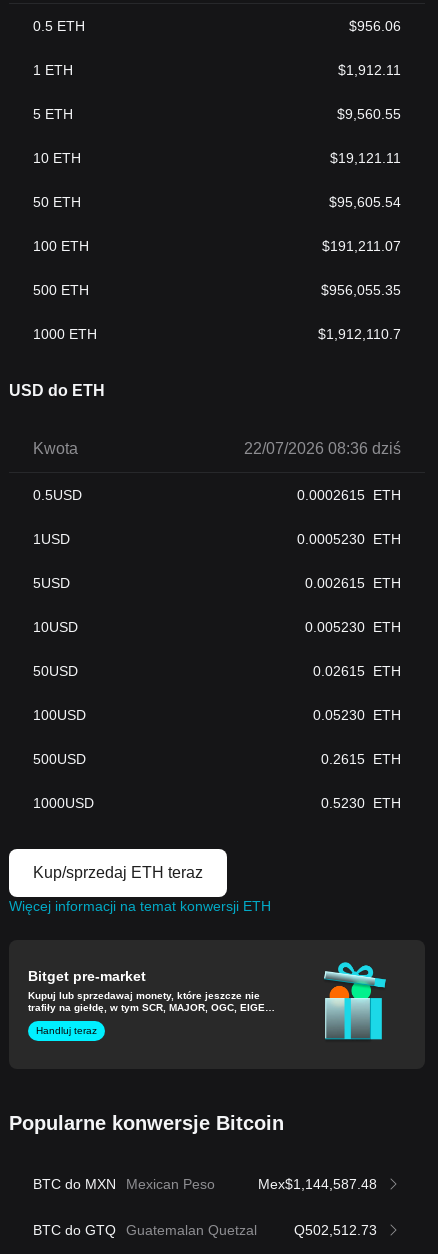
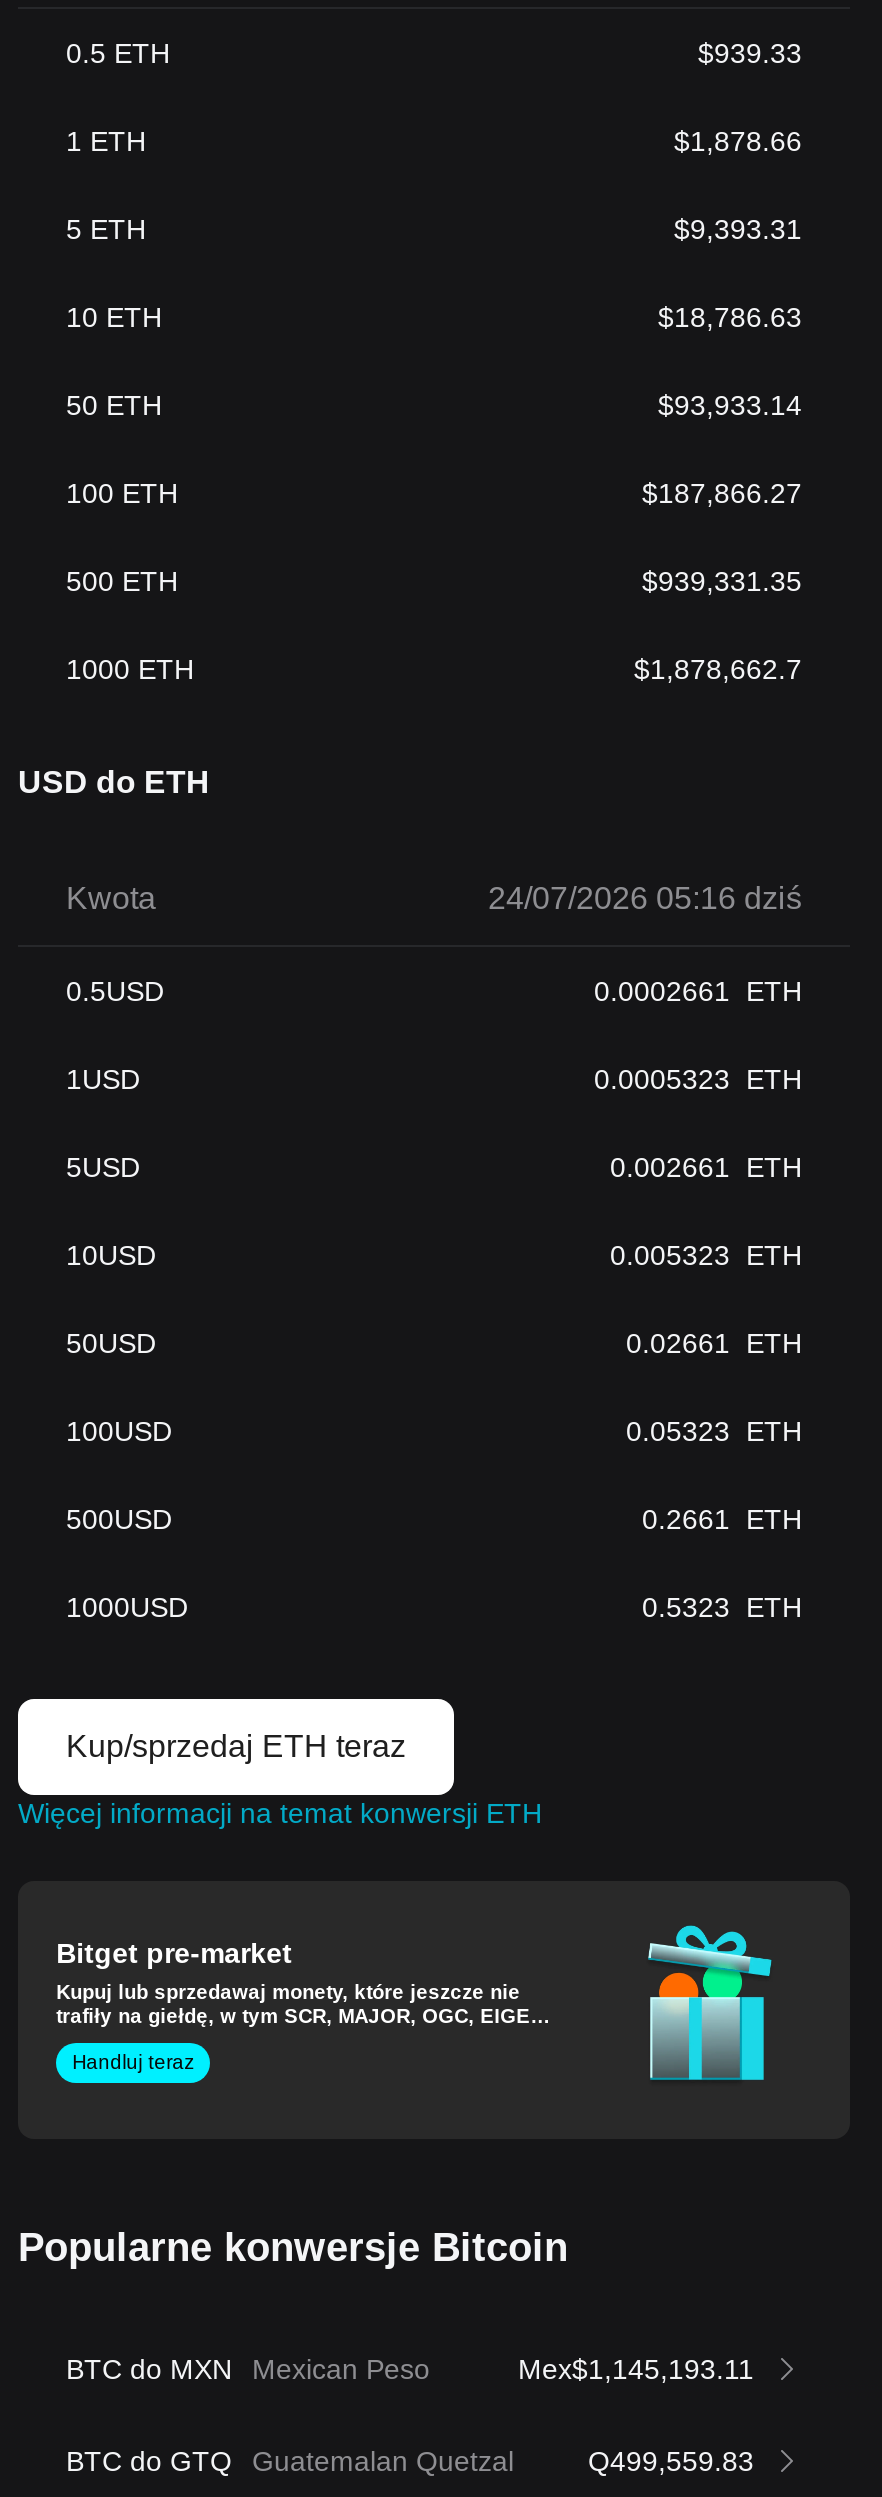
[349,18,401,34] $956.06 -> [698,37,802,69] $939.33
[338,62,401,78] $1,912.11 -> [674,125,802,157] $1,878.66
[337,106,401,122] $9,560.55 -> [674,213,802,245] $9,393.31
[330,150,401,166] $19,121.11 -> [658,301,802,333] $18,786.63
[329,194,401,210] $95,605.54 -> [658,389,802,421] $93,933.14
[322,238,401,254] $191,211.07 -> [642,477,802,509] $187,866.27
[321,282,401,298] $956,055.35 -> [642,565,802,597] $939,331.35
[318,326,401,342] $1,912,110.7 -> [634,653,802,685] $1,878,662.7
[244,440,401,457] 22/07/2026 08:36 dziś -> [488,881,802,915] 24/07/2026 05:16 dziś
[297,487,401,503] 0.0002615 ETH -> [594,975,802,1007] 0.0002661 ETH
[297,531,401,547] 0.0005230 ETH -> [594,1063,802,1095] 0.0005323 ETH
[305,575,401,591] 0.002615 ETH -> [610,1151,802,1183] 0.002661 ETH
[305,619,401,635] 0.005230 ETH -> [610,1239,802,1271] 0.005323 ETH
[313,663,401,679] 0.02615 ETH -> [626,1327,802,1359] 0.02661 ETH
[313,707,401,723] 0.05230 ETH -> [626,1415,802,1447] 0.05323 ETH
[321,751,401,767] 0.2615 ETH -> [642,1503,802,1535] 0.2661 ETH
[321,795,401,811] 0.5230 ETH -> [642,1591,802,1623] 0.5323 ETH
[258,1176,377,1192] Mex$1,144,587.48 -> [518,2353,754,2385] Mex$1,145,193.11
[294,1222,377,1238] Q502,512.73 -> [588,2445,754,2477] Q499,559.83

